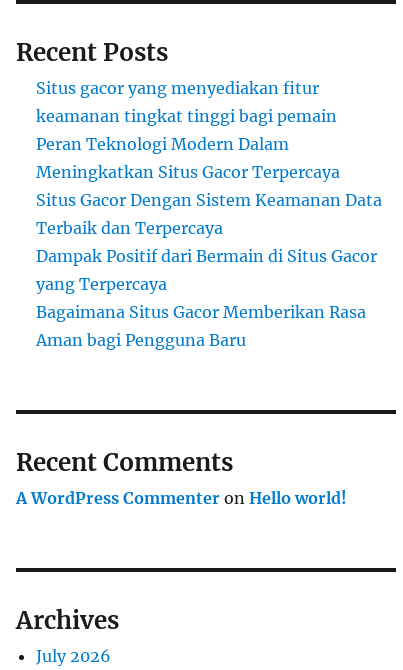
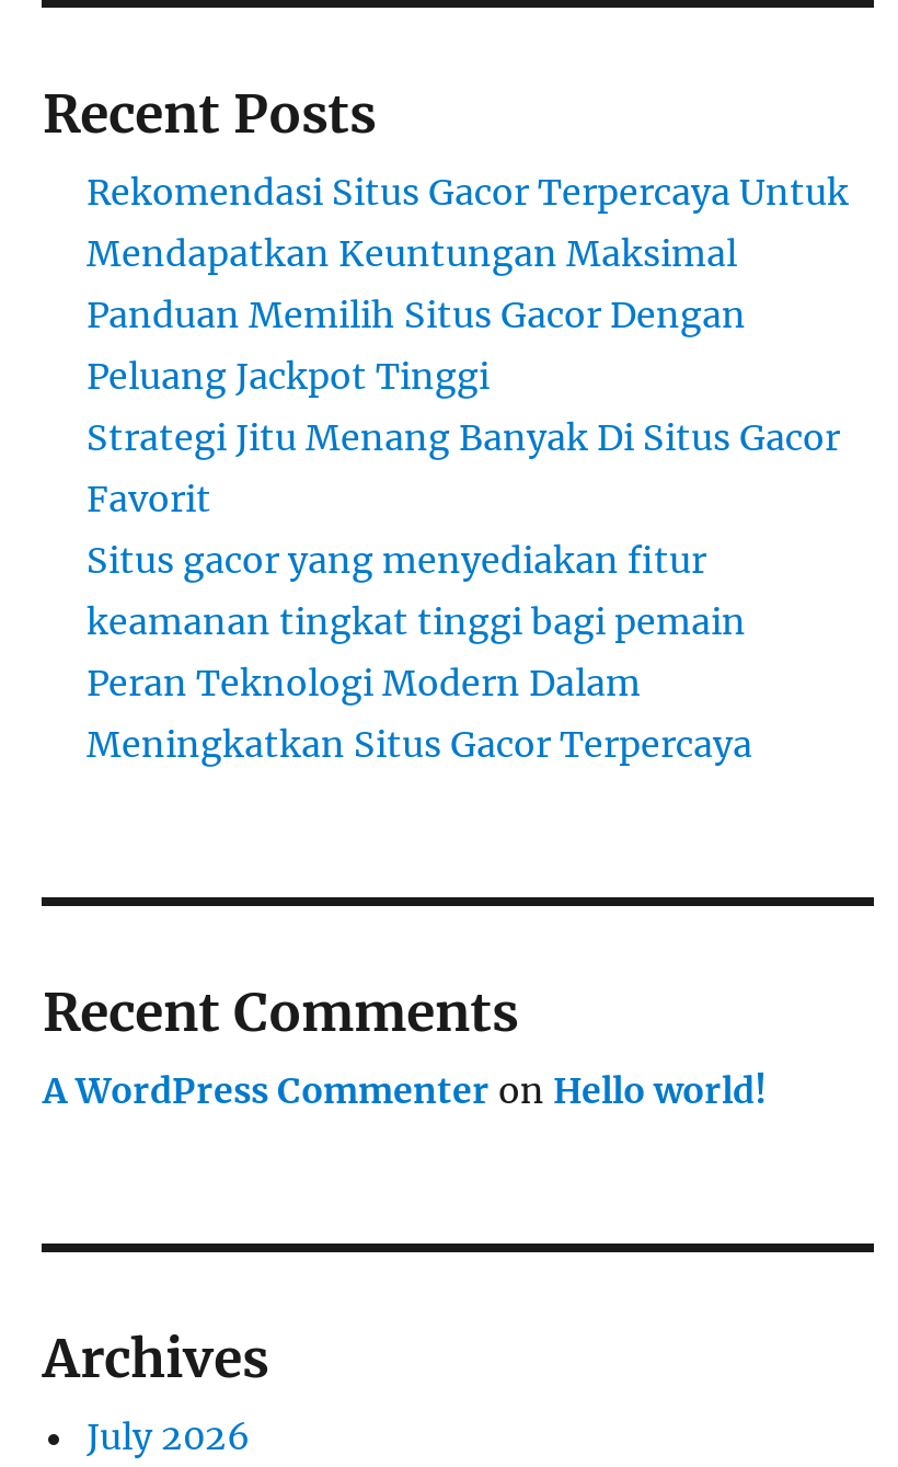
none -> [87,170,849,521] Rekomendasi Situs Gacor Terpercaya Untuk | Mendapatkan Keuntungan Maksimal | Panduan Memilih Situs Gacor Dengan | Peluang Jackpot Tinggi | Strategi Jitu Menang Banyak Di Situs Gacor | Favorit
moved [36,78,340,182] -> [87,538,752,766]: Situs gacor yang menyediakan fitur | keamanan tingkat tinggi bagi pemain | Peran Teknologi Modern Dalam | Meningkatkan Situs Gacor Terpercaya
[36,190,382,350] Situs Gacor Dengan Sistem Keamanan Data | Terbaik dan Terpercaya | Dampak Positif dari Bermain di Situs Gacor | yang Terpercaya | Bagaimana Situs Gacor Memberikan Rasa | Aman bagi Pengguna Baru -> none

